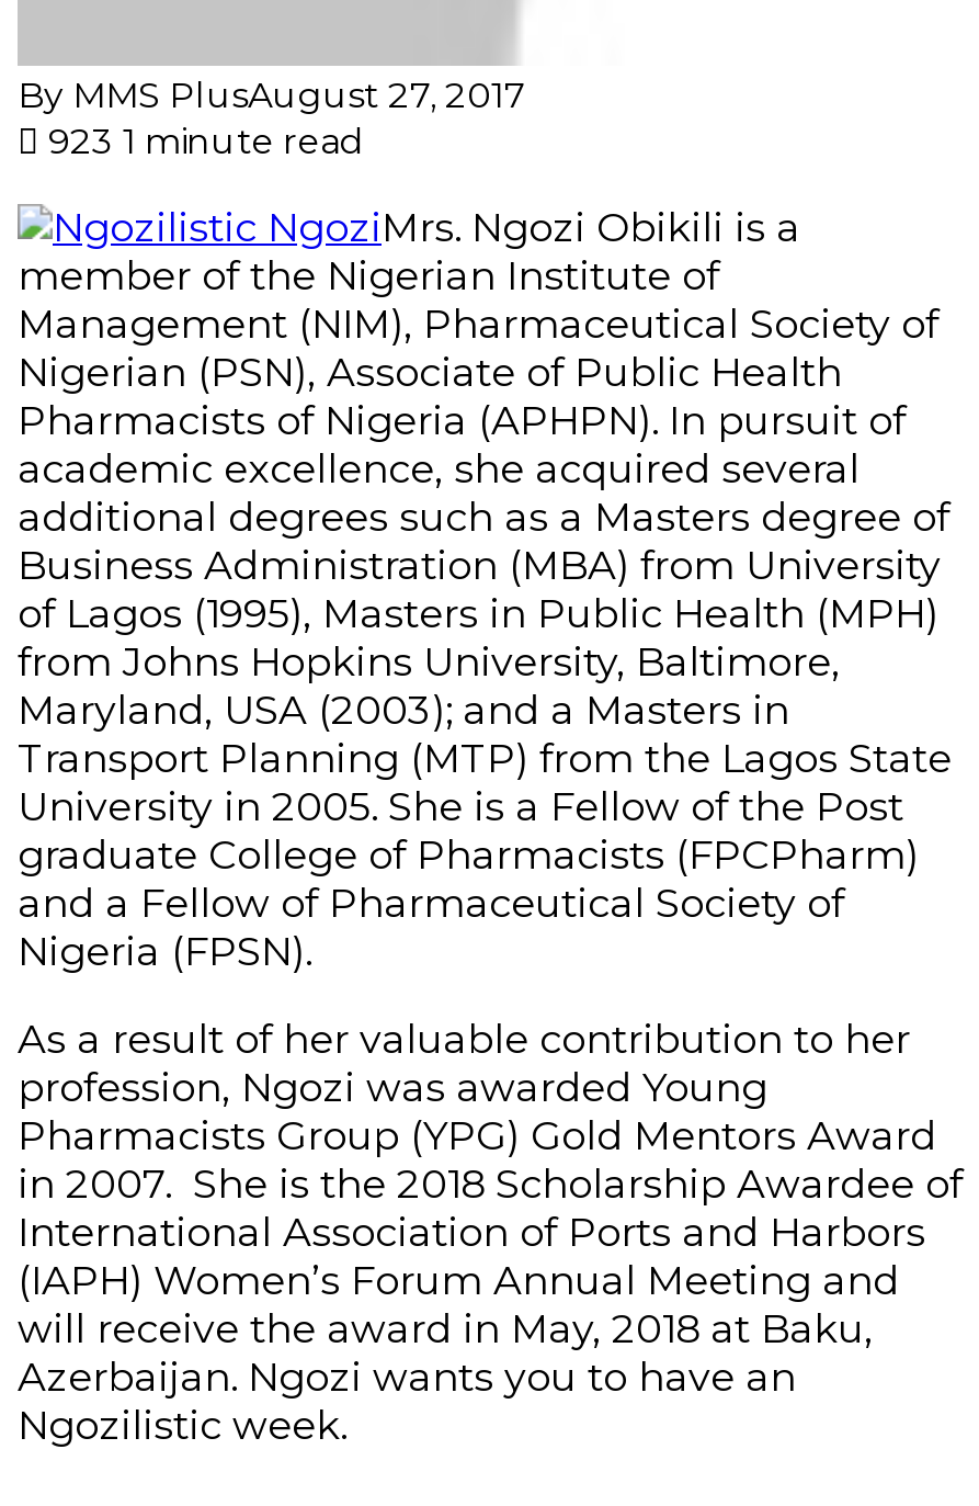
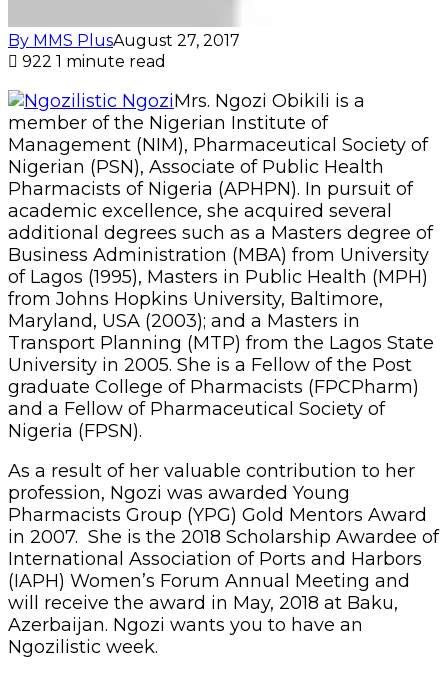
[39,120,364,162] 923 1 minute read -> [18,52,166,71] 922 1 minute read

